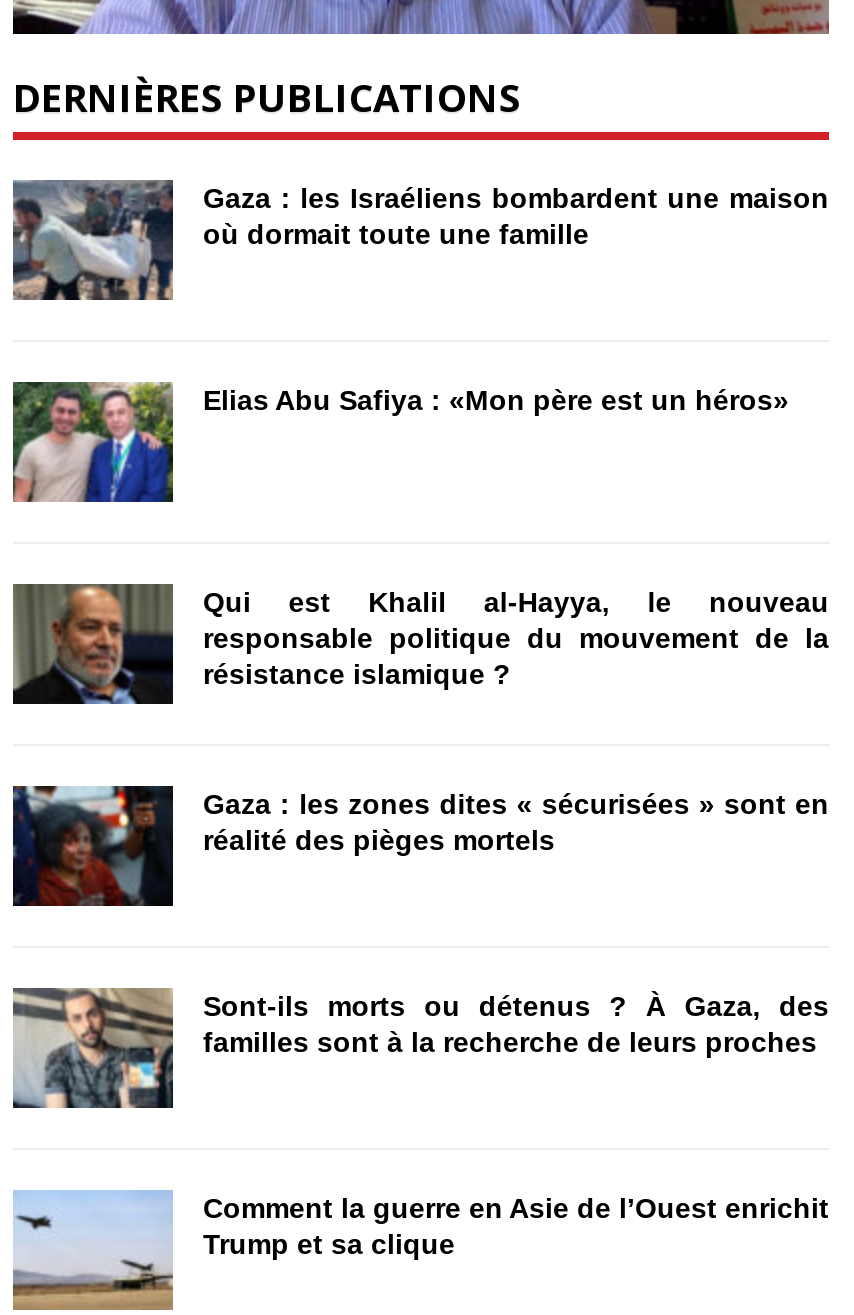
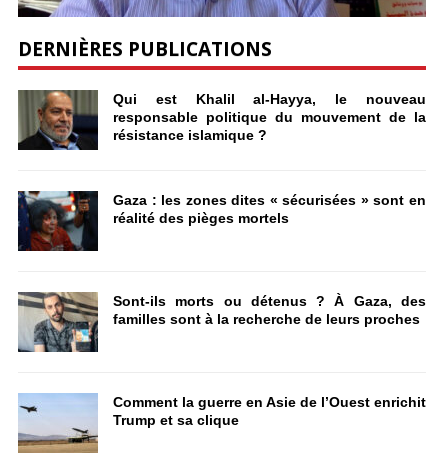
[13,180,829,302] [image] | Gaza : les Israéliens bombardent une maison | où dormait toute une famille -> none
[11,380,789,504] [image] | Elias Abu Safiya : «Mon père est un héros» -> none

